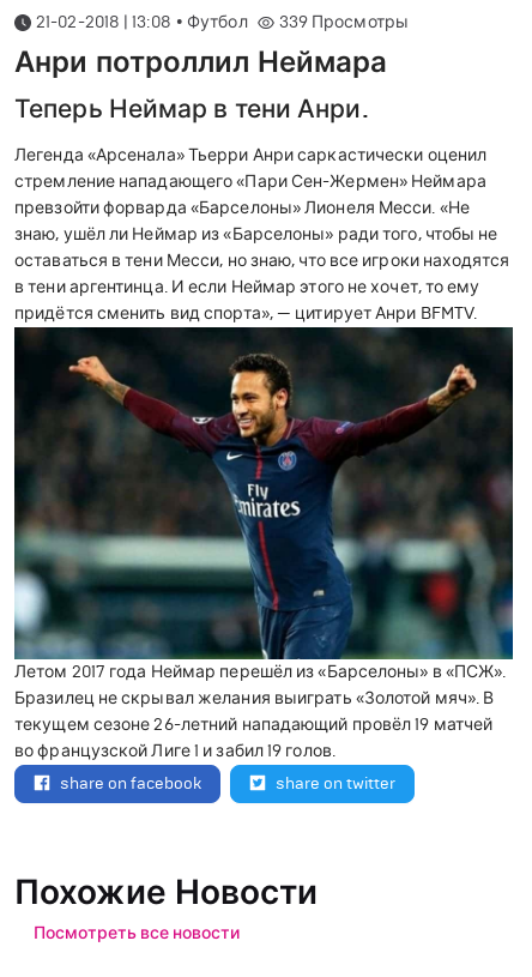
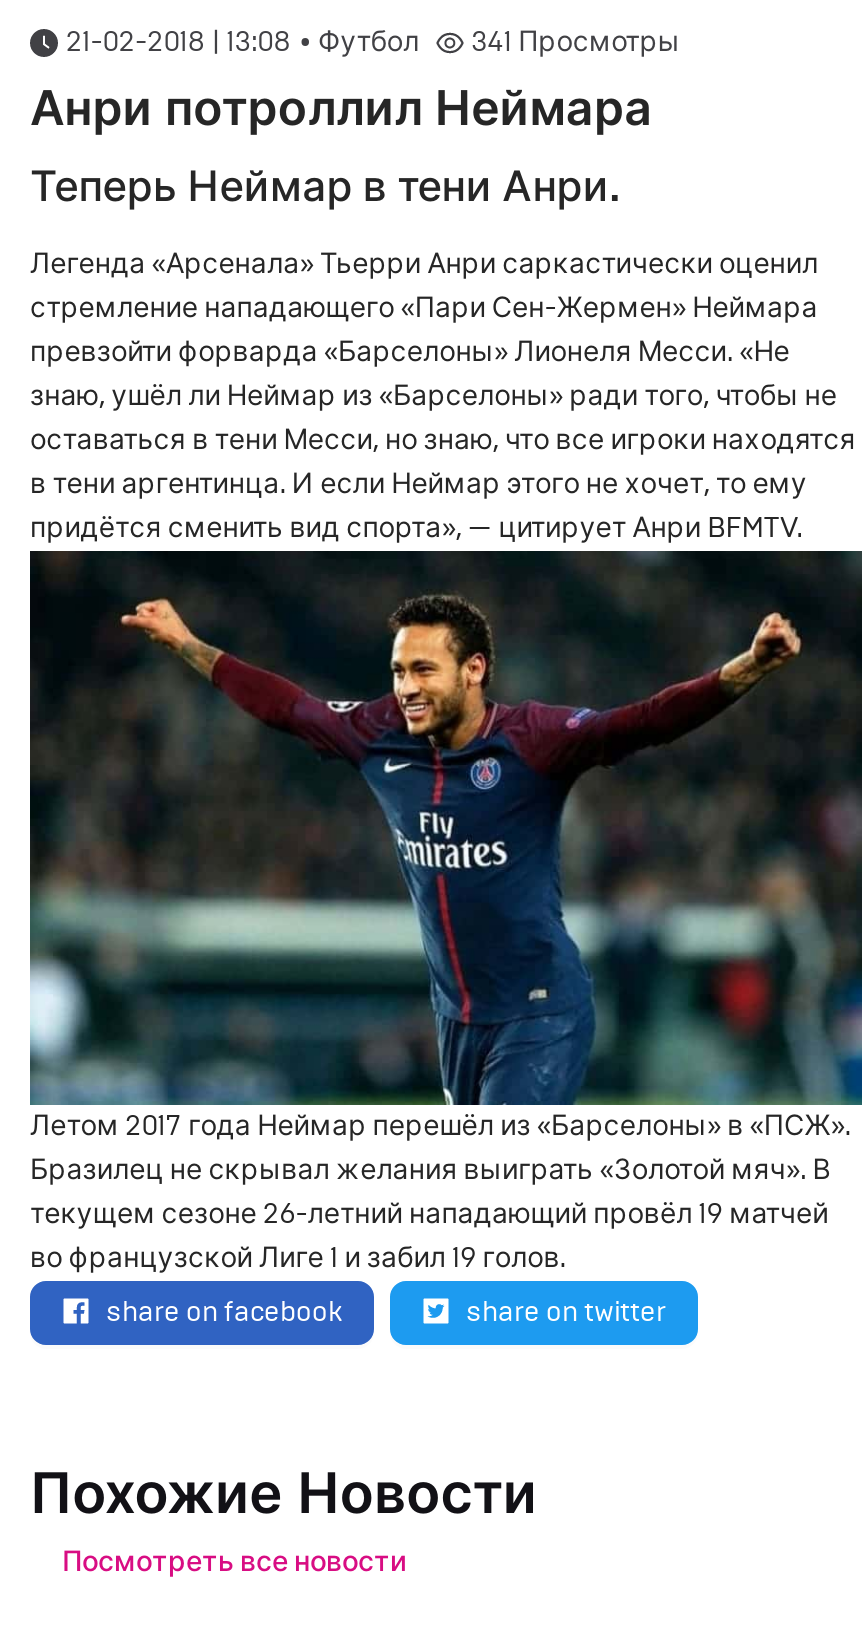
[279,12,409,32] 339 Просмотры -> [471,25,680,59] 341 Просмотры

